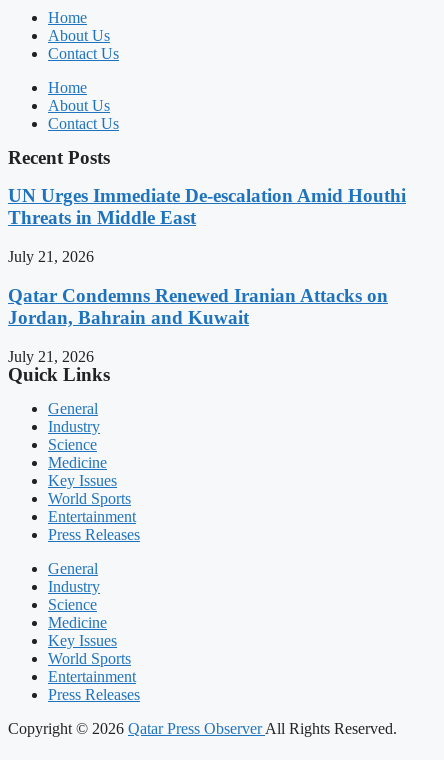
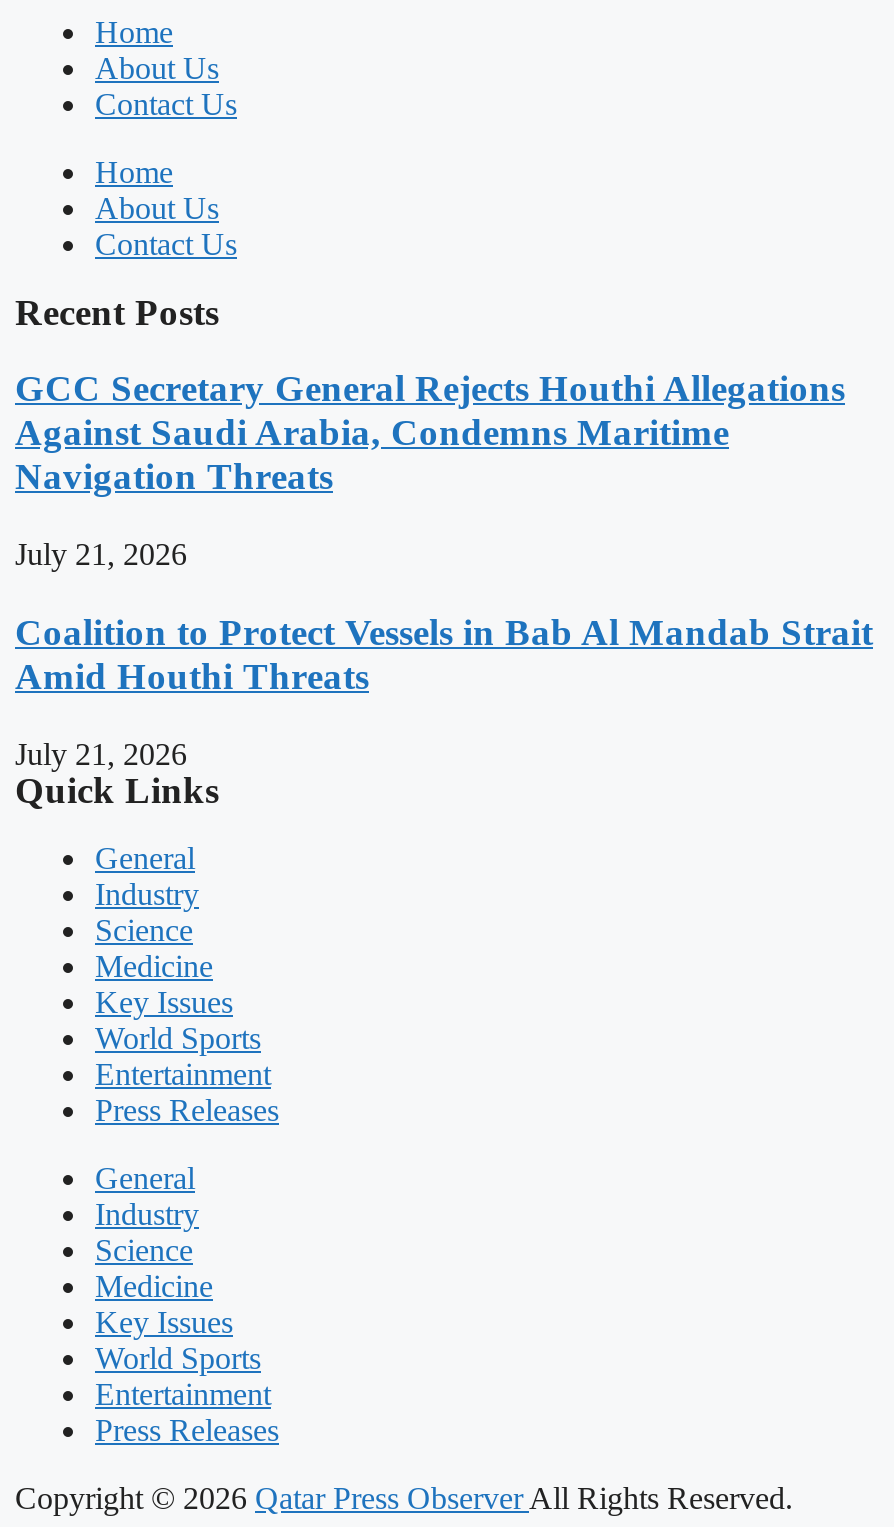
[8,185,406,228] UN Urges Immediate De-escalation Amid Houthi | Threats in Middle East -> [15,368,845,498] GCC Secretary General Rejects Houthi Allegations | Against Saudi Arabia, Condemns Maritime | Navigation Threats
[8,285,388,328] Qatar Condemns Renewed Iranian Attacks on | Jordan, Bahrain and Kuwait -> [15,611,873,697] Coalition to Protect Vessels in Bab Al Mandab Strait | Amid Houthi Threats

